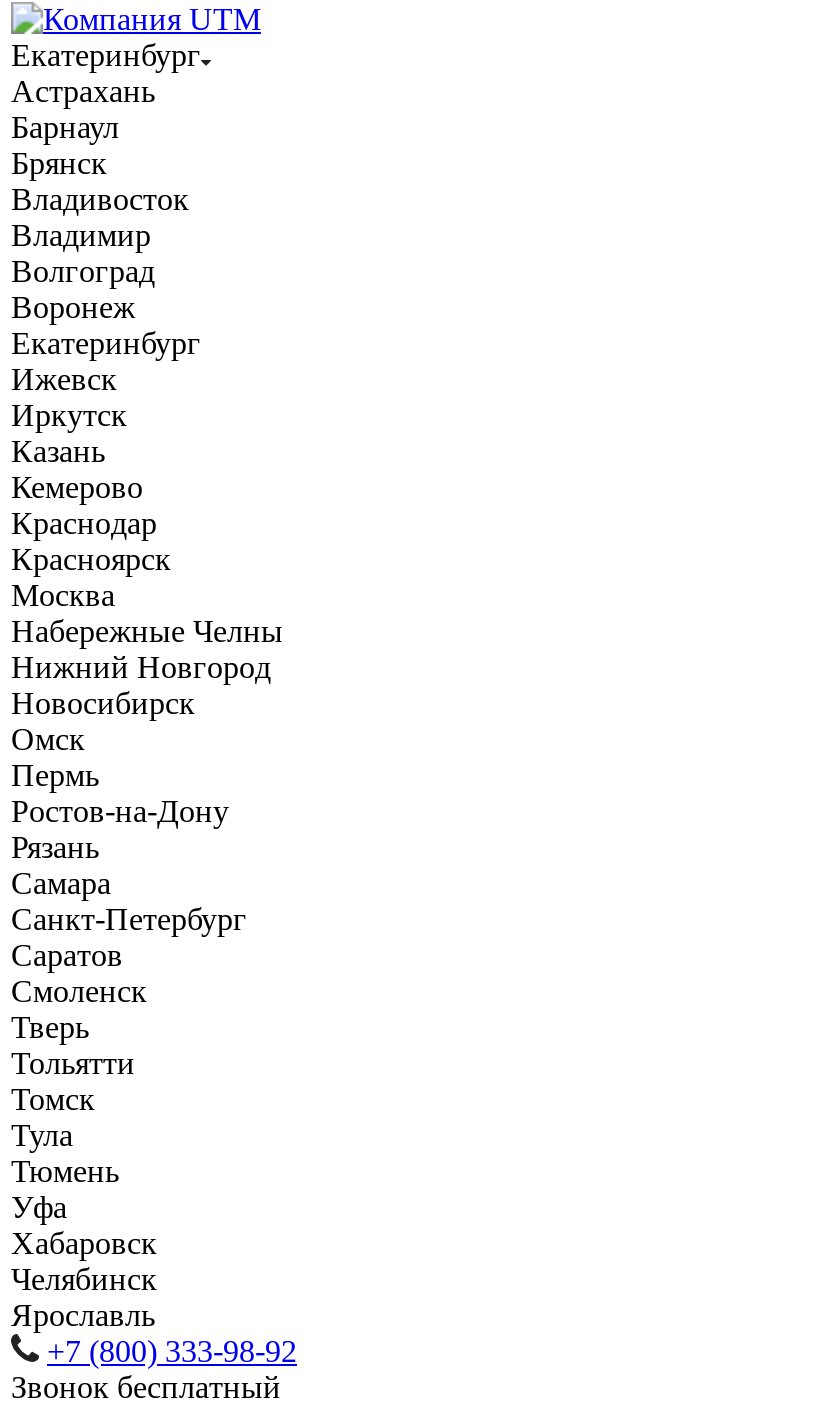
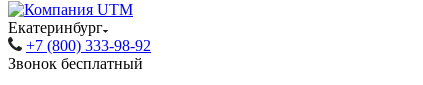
[11,74,283,1332] Астрахань | Барнаул | Брянск | Владивосток | Владимир | Волгоград | Воронеж | Екатеринбург | Ижевск | Иркутск | Казань | Кемерово | Краснодар | Красноярск | Москва | Набережные Челны | Нижний Новгород | Новосибирск | Омск | Пермь | Ростов-на-Дону | Рязань | Самара | Санкт-Петербург | Саратов | Смоленск | Тверь | Тольятти | Томск | Тула | Тюмень | Уфа | Хабаровск | Челябинск | Ярославль -> none

